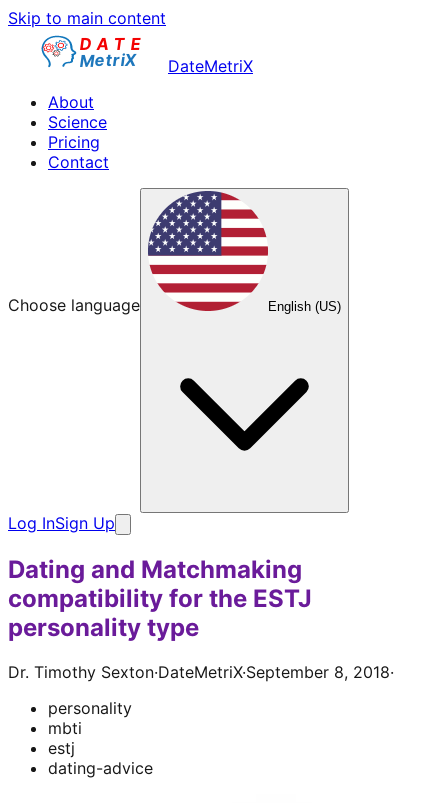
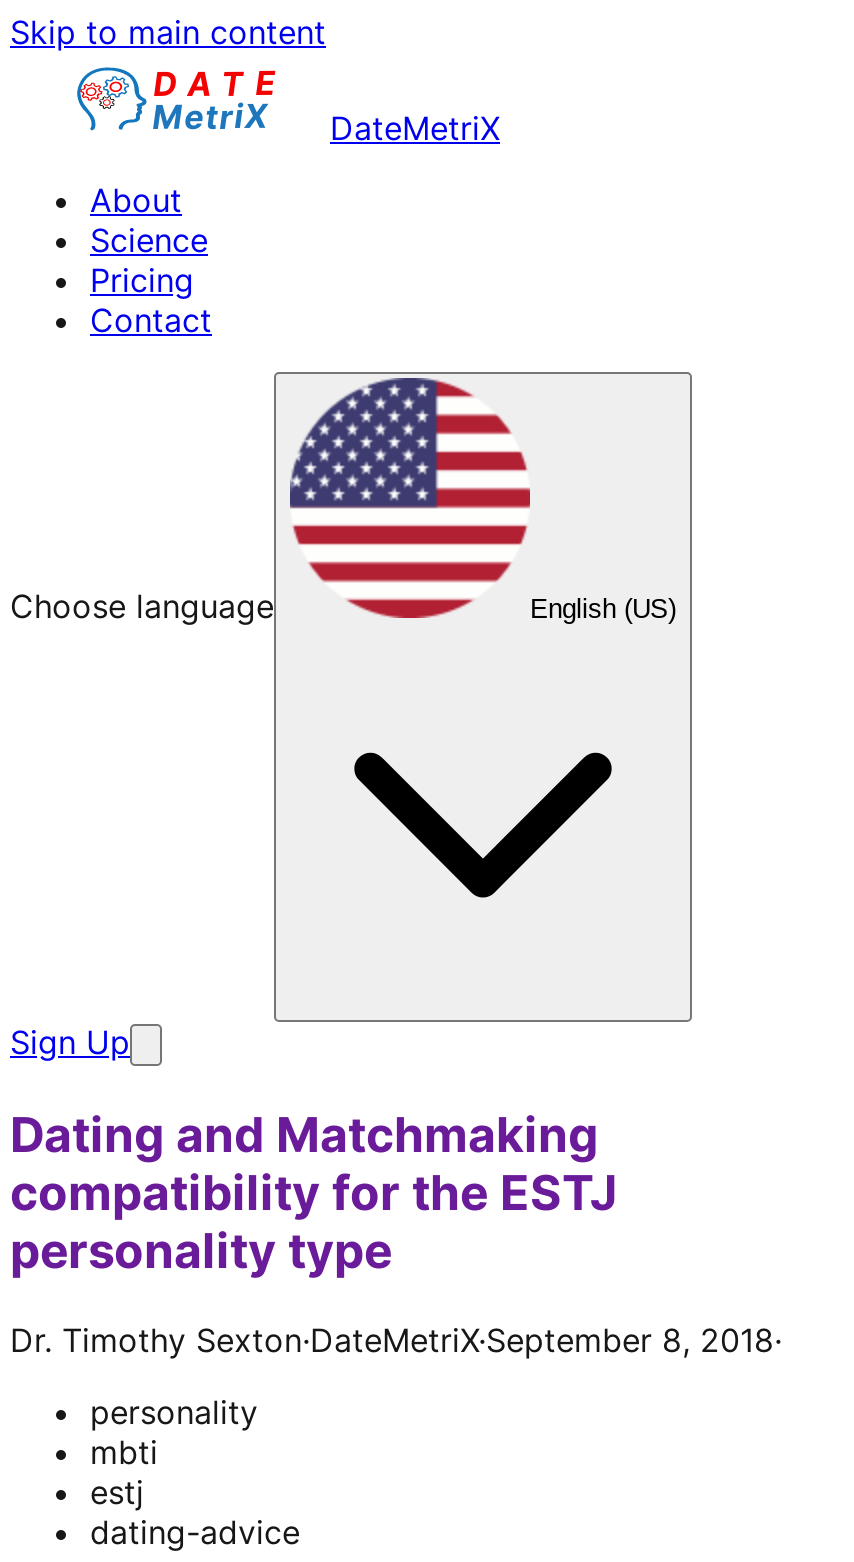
[8,513,115,533] Log InSign Up -> [10,1022,130,1062] Sign Up

